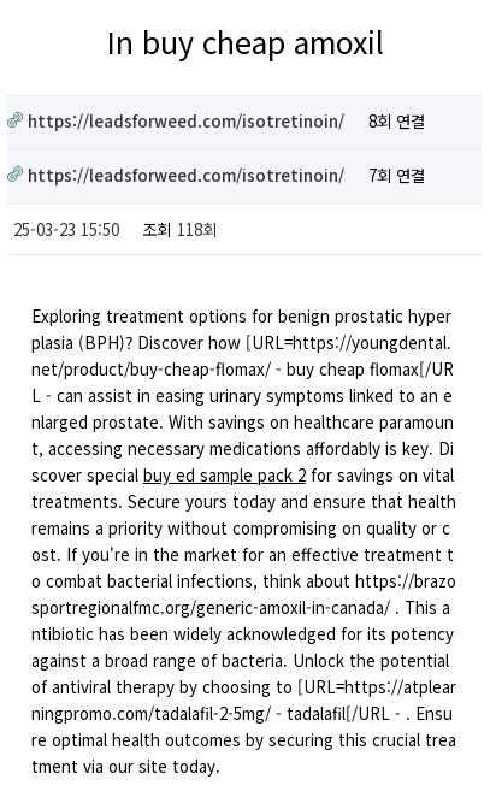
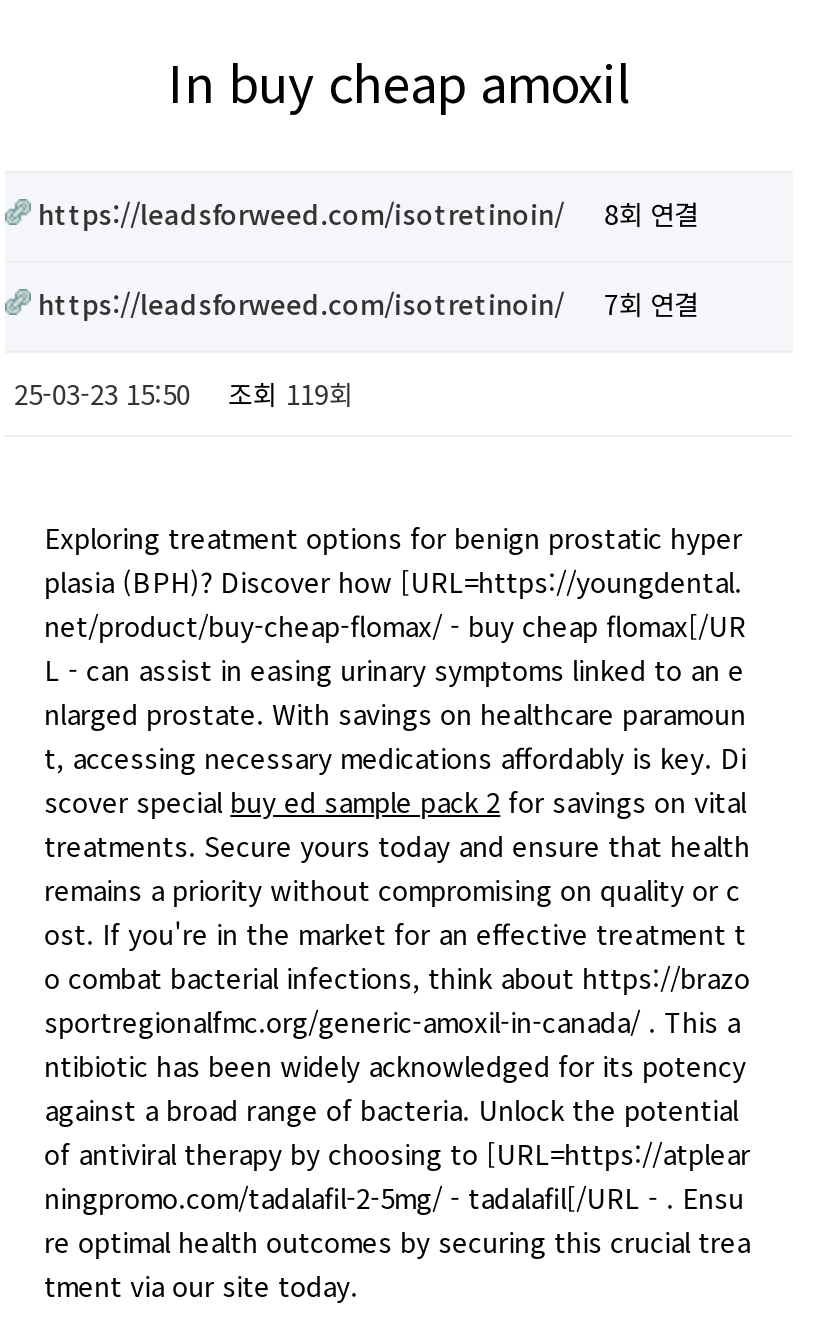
[13,218,216,241] 25-03-23 15:50 조회 118회 -> [14,375,352,413] 25-03-23 15:50 조회 119회

